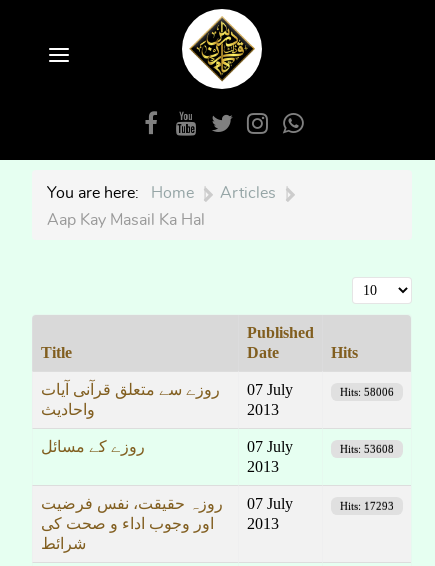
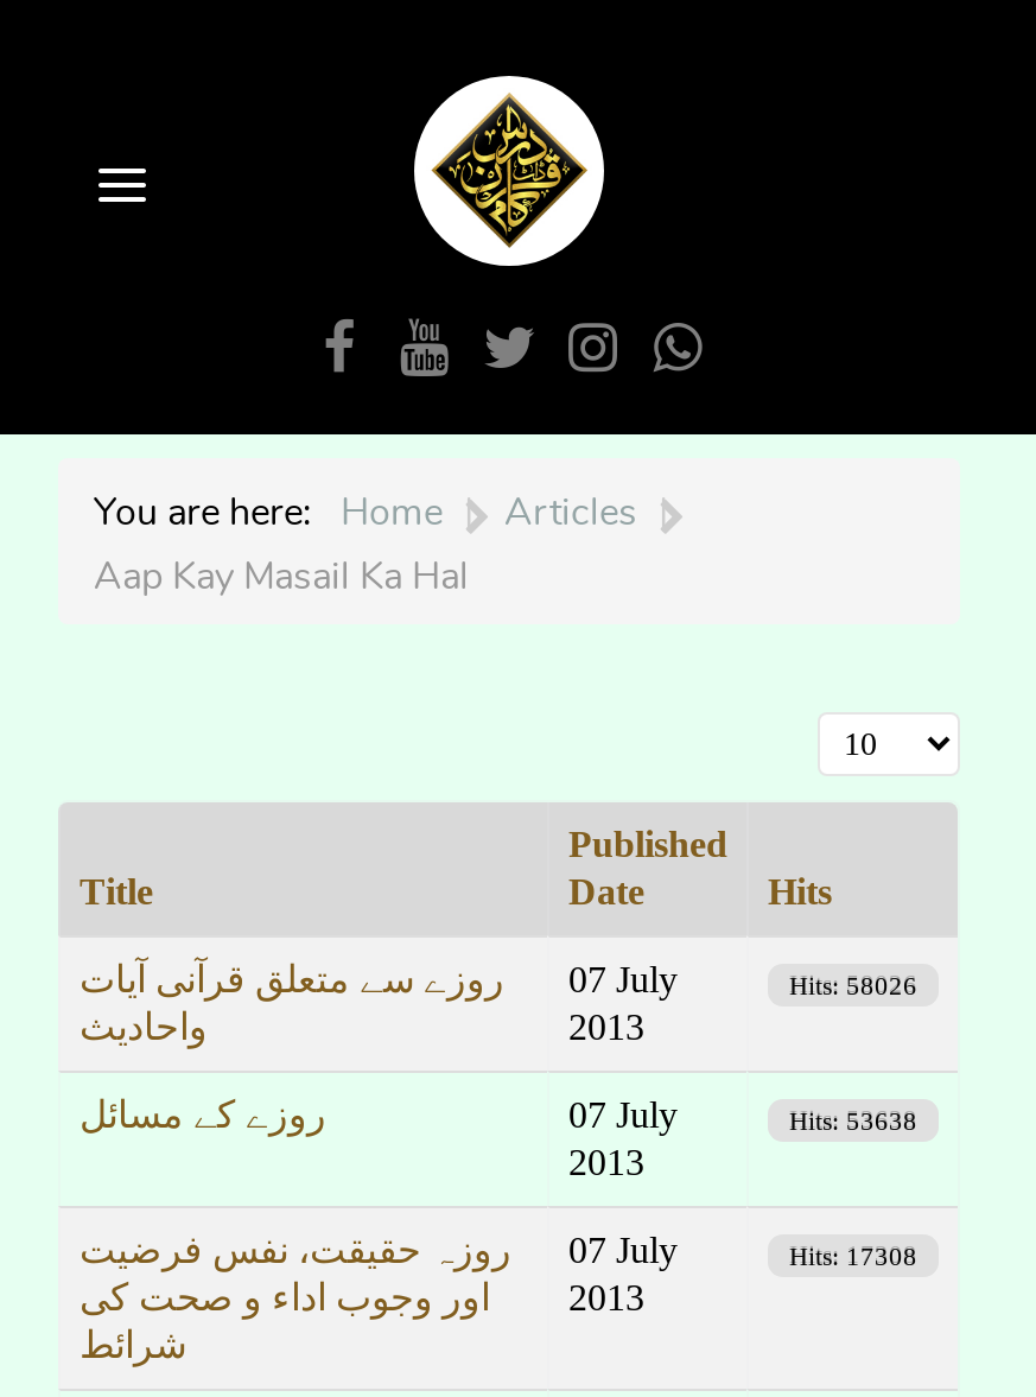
[340,385,394,397] Hits: 58006 -> [789,970,917,998] Hits: 58026
[340,442,394,454] Hits: 53608 -> [789,1105,917,1134] Hits: 53638
[340,499,394,511] Hits: 17293 -> [789,1240,917,1269] Hits: 17308

